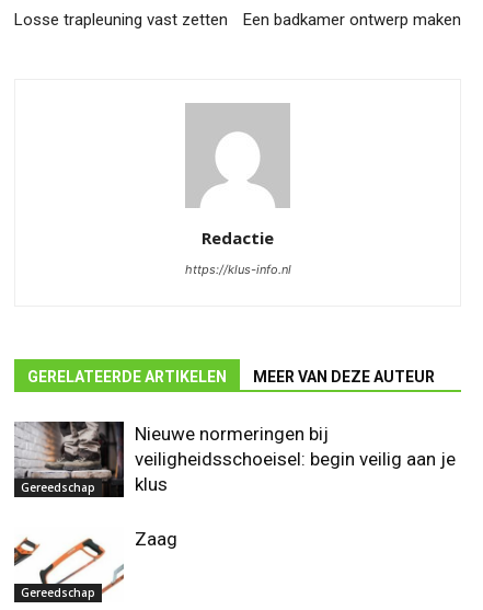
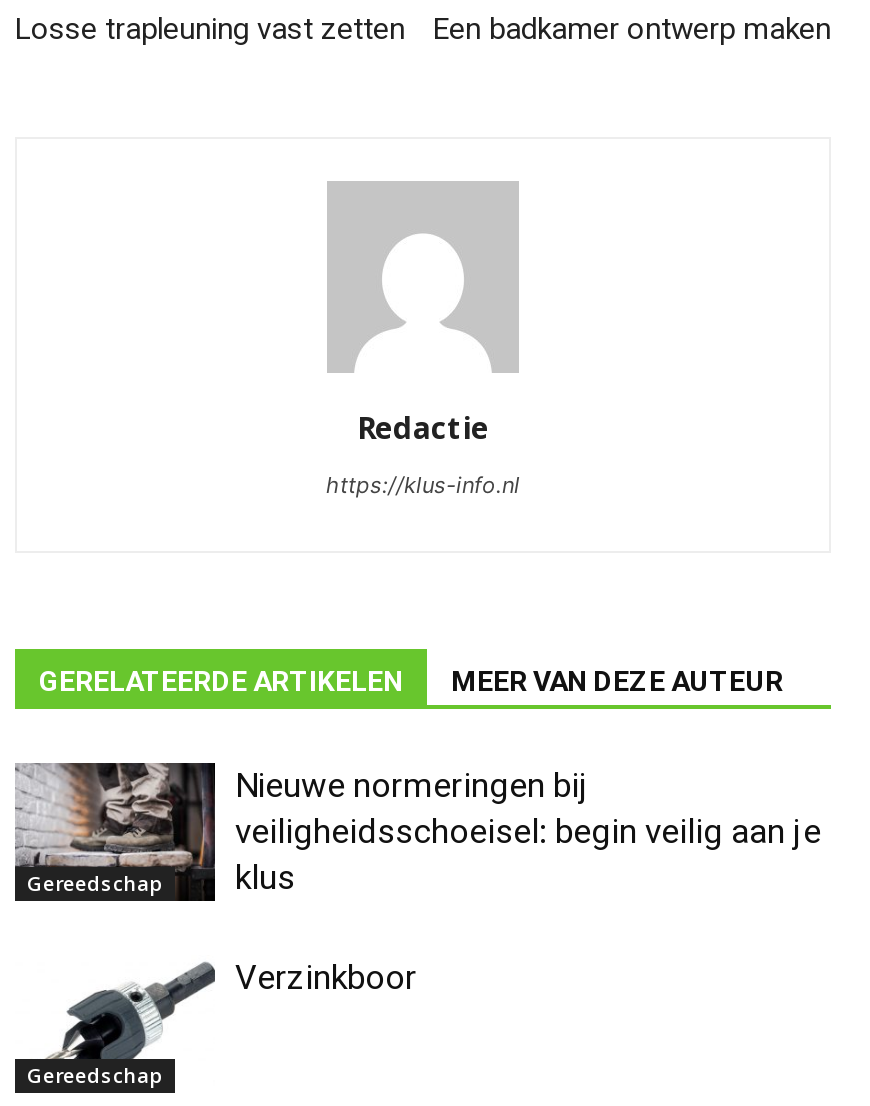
[13,528,177,595] [image] | Zaag -> [15,957,417,1075] [image] | Verzinkboor

